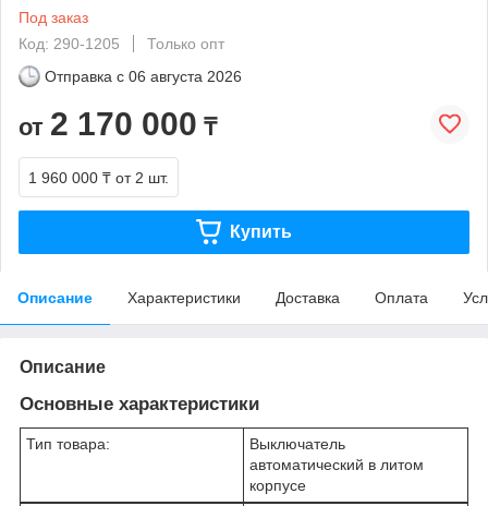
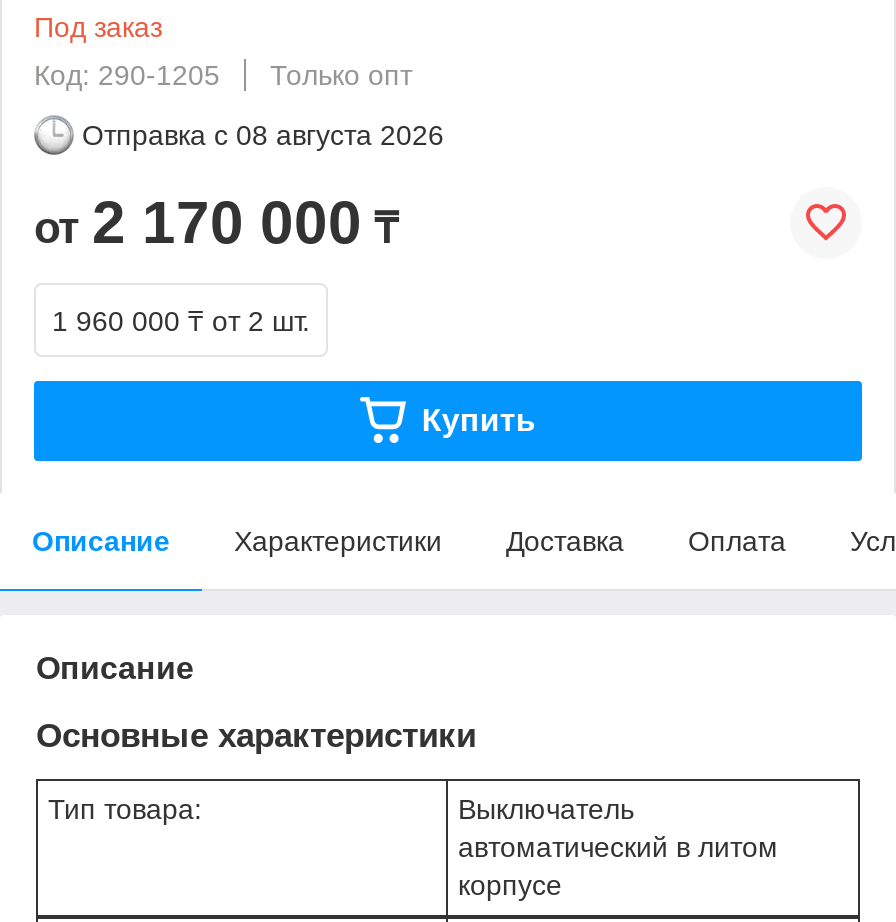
[45,67,242,85] Отправка с 06 августа 2026 -> [82,119,444,151] Отправка с 08 августа 2026

